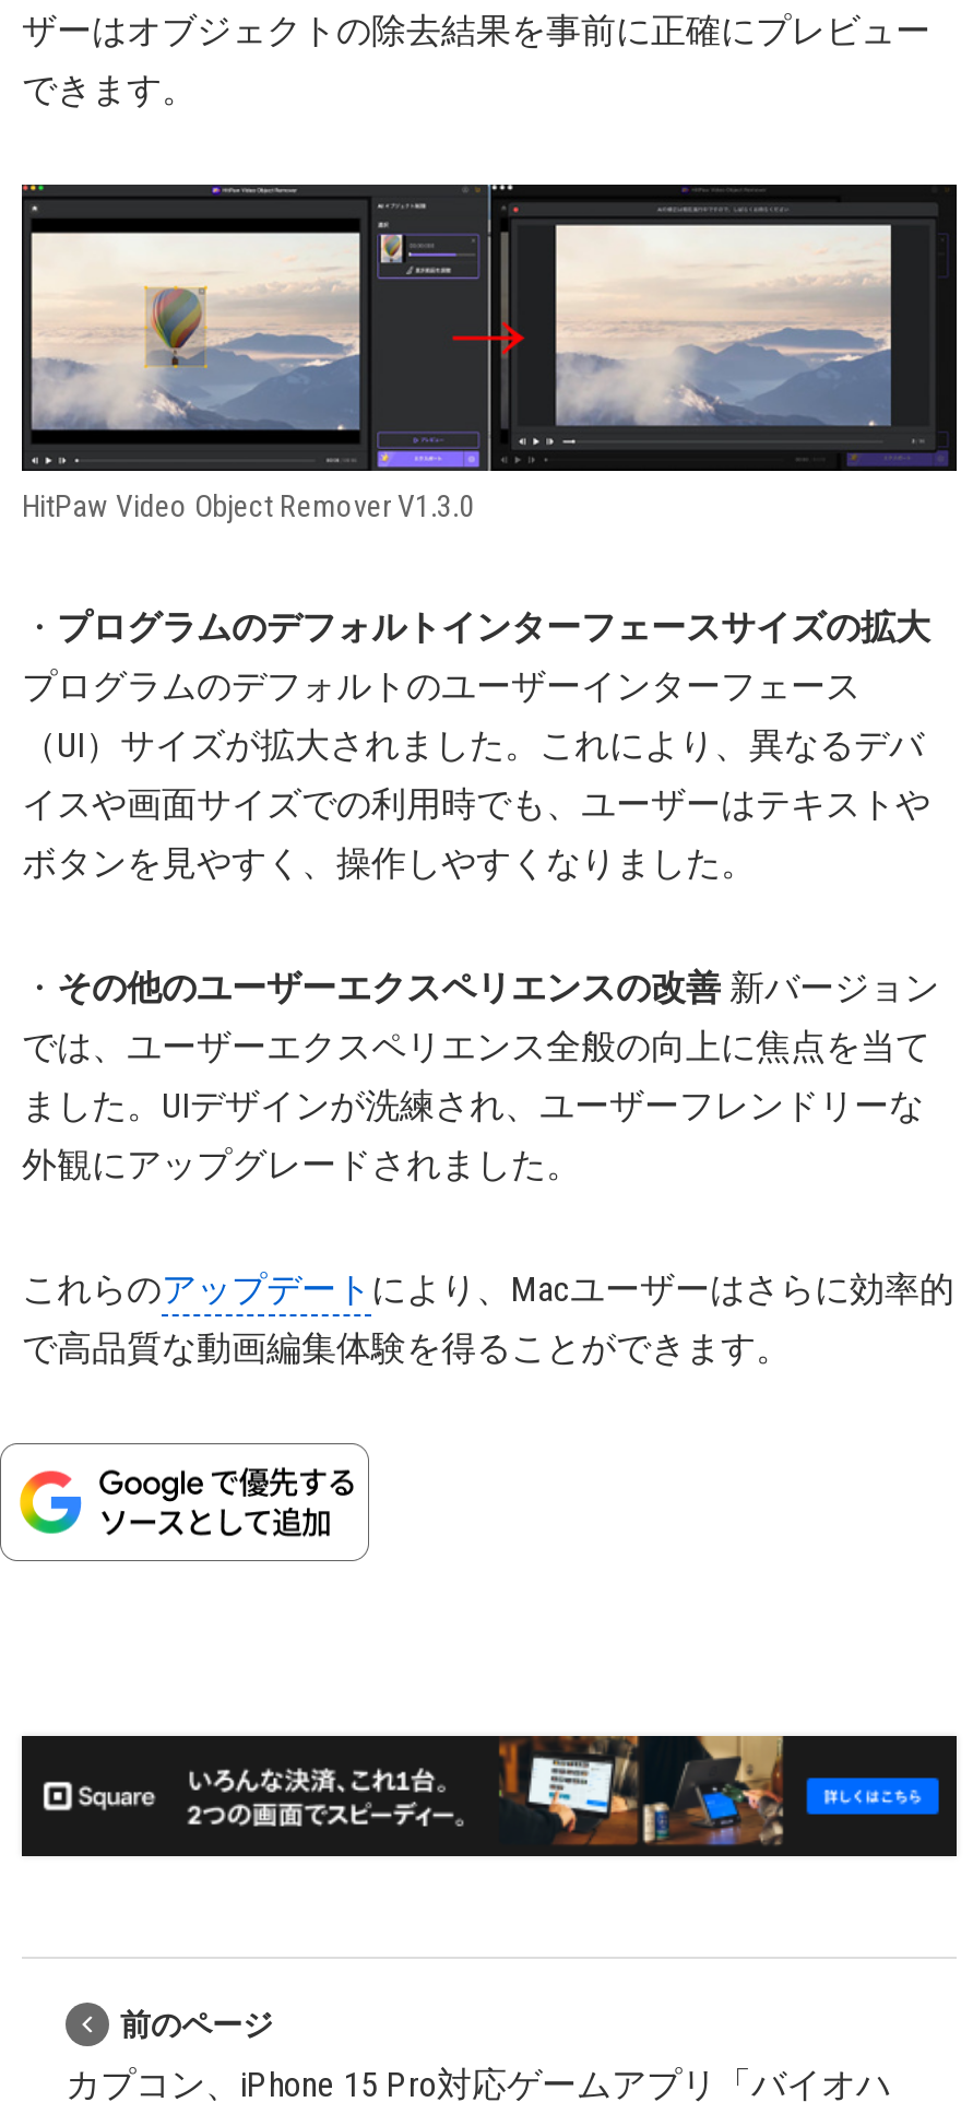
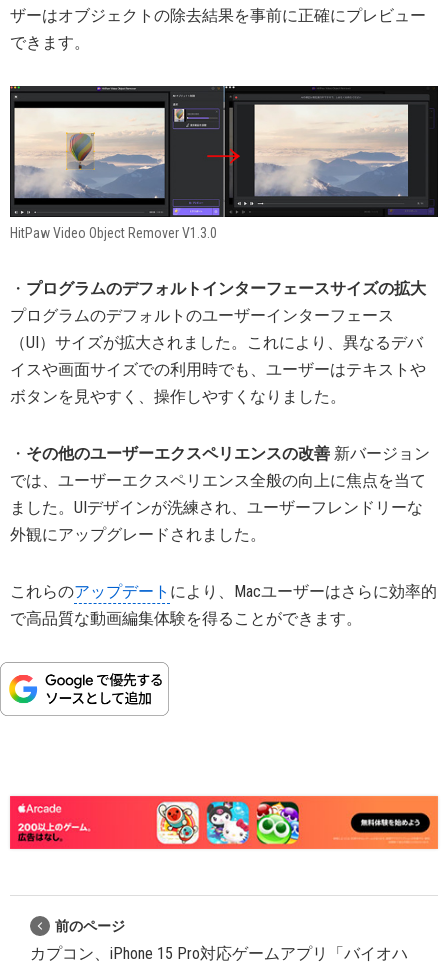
[20,1734,959,1858] [image] -> [9,795,439,850] [image]

